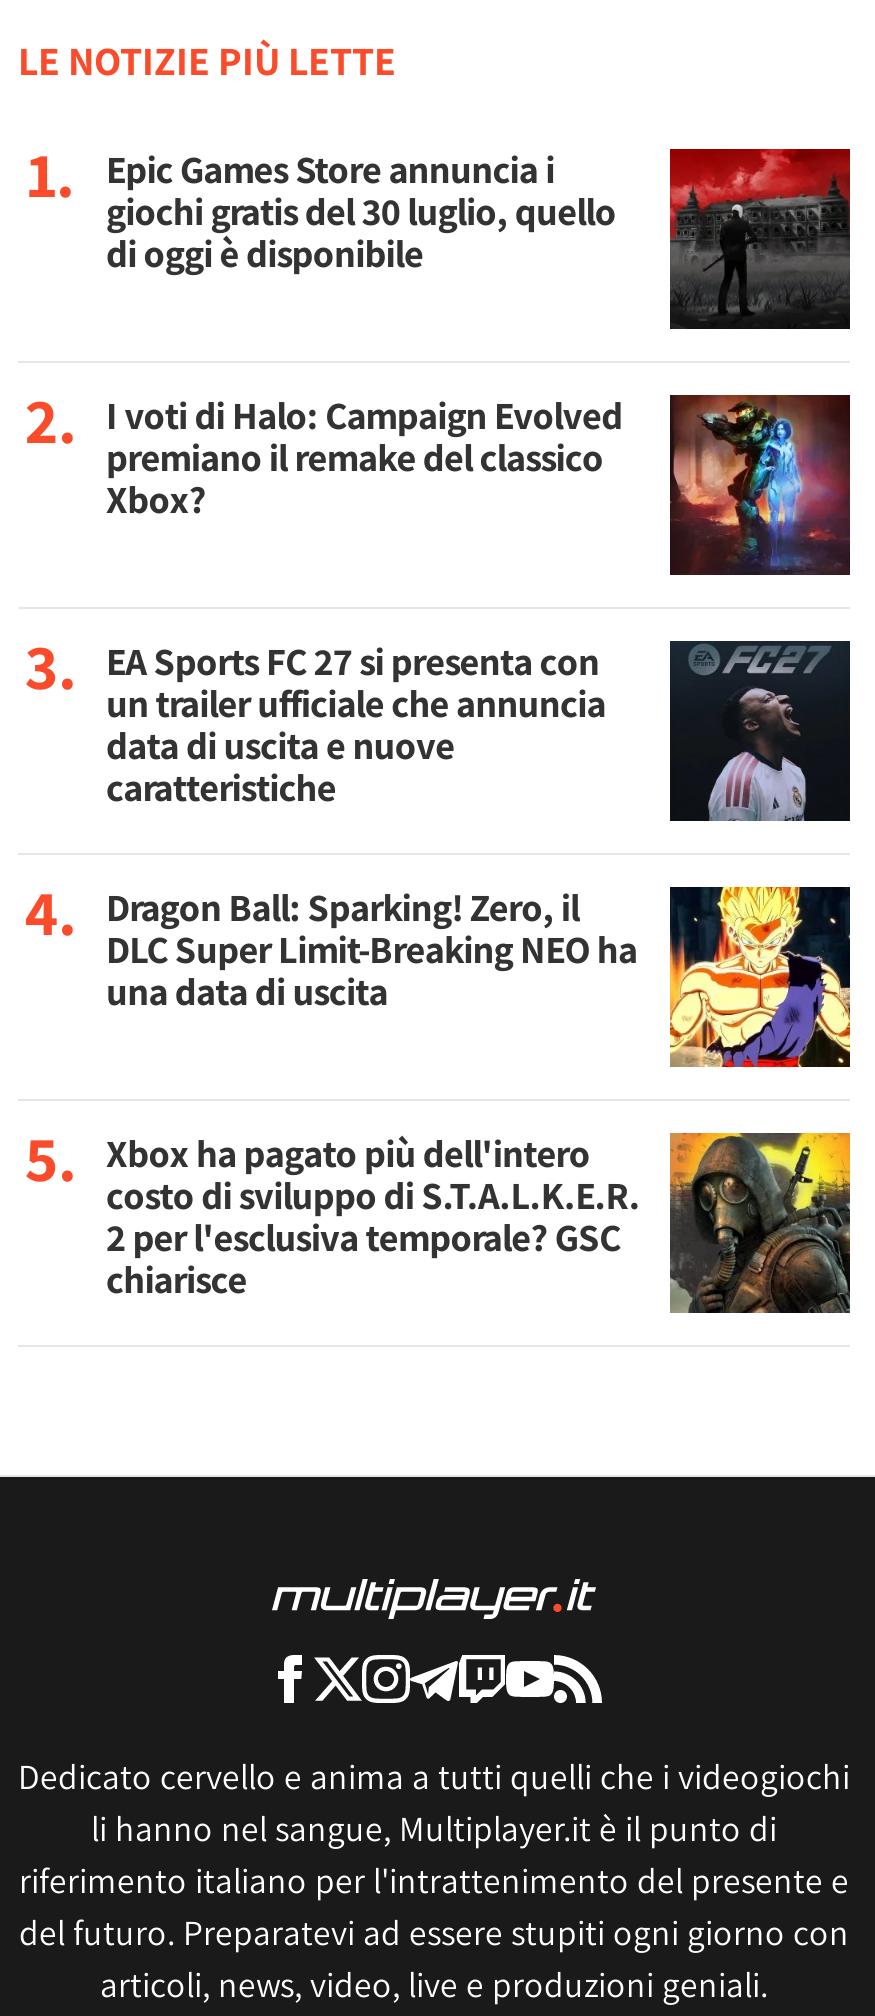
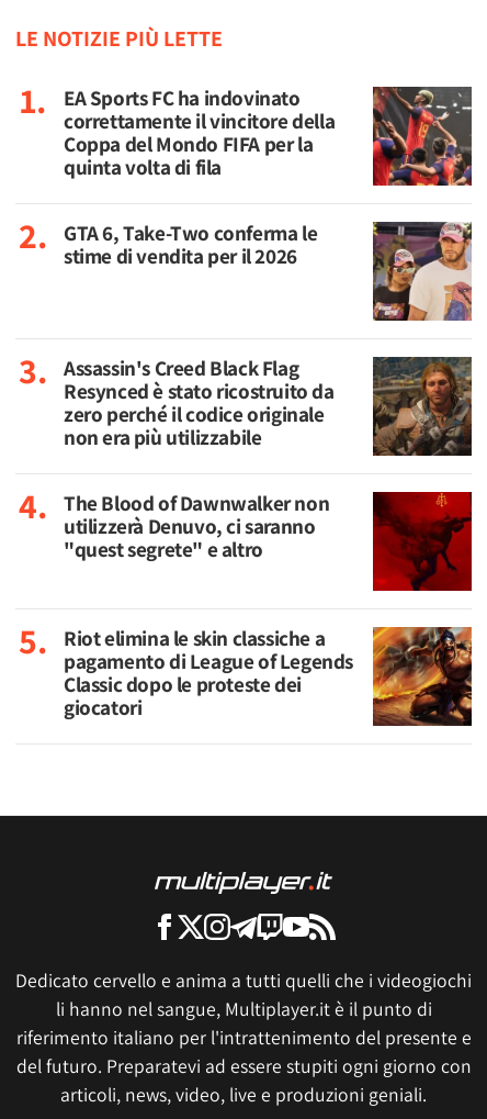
[106,143,850,331] [image] | Epic Games Store annuncia i | giochi gratis del 30 luglio, quello | di oggi è disponibile -> [64,83,472,187] [image] | EA Sports FC ha indovinato | correttamente il vincitore della | Coppa del Mondo FIFA per la | quinta volta di fila
[106,389,622,525] I voti di Halo: Campaign Evolved | premiano il remake del classico | Xbox? -> [64,219,317,270] GTA 6, Take-Two conferma le | stime di vendita per il 2026
[668,393,852,577] [image] -> [372,222,473,322] [image]
[106,635,852,823] [image] | EA Sports FC 27 si presenta con | un trailer ufficiale che annuncia | data di uscita e nuove | caratteristiche -> [64,354,473,457] [image] | Assassin's Creed Black Flag | Resynced è stato ricostruito da | zero perché il codice originale | non era più utilizzabile
[106,881,852,1069] [image] | Dragon Ball: Sparking! Zero, il | DLC Super Limit-Breaking NEO ha | una data di uscita -> [64,489,473,592] [image] | The Blood of Dawnwalker non | utilizzerà Denuvo, ci saranno | "quest segrete" e altro
[106,1127,852,1315] [image] | Xbox ha pagato più dell'intero | costo di sviluppo di S.T.A.L.K.E.R. | 2 per l'esclusiva temporale? GSC | chiarisce -> [64,624,473,726] [image] | Riot elimina le skin classiche a | pagamento di League of Legends | Classic dopo le proteste dei | giocatori

